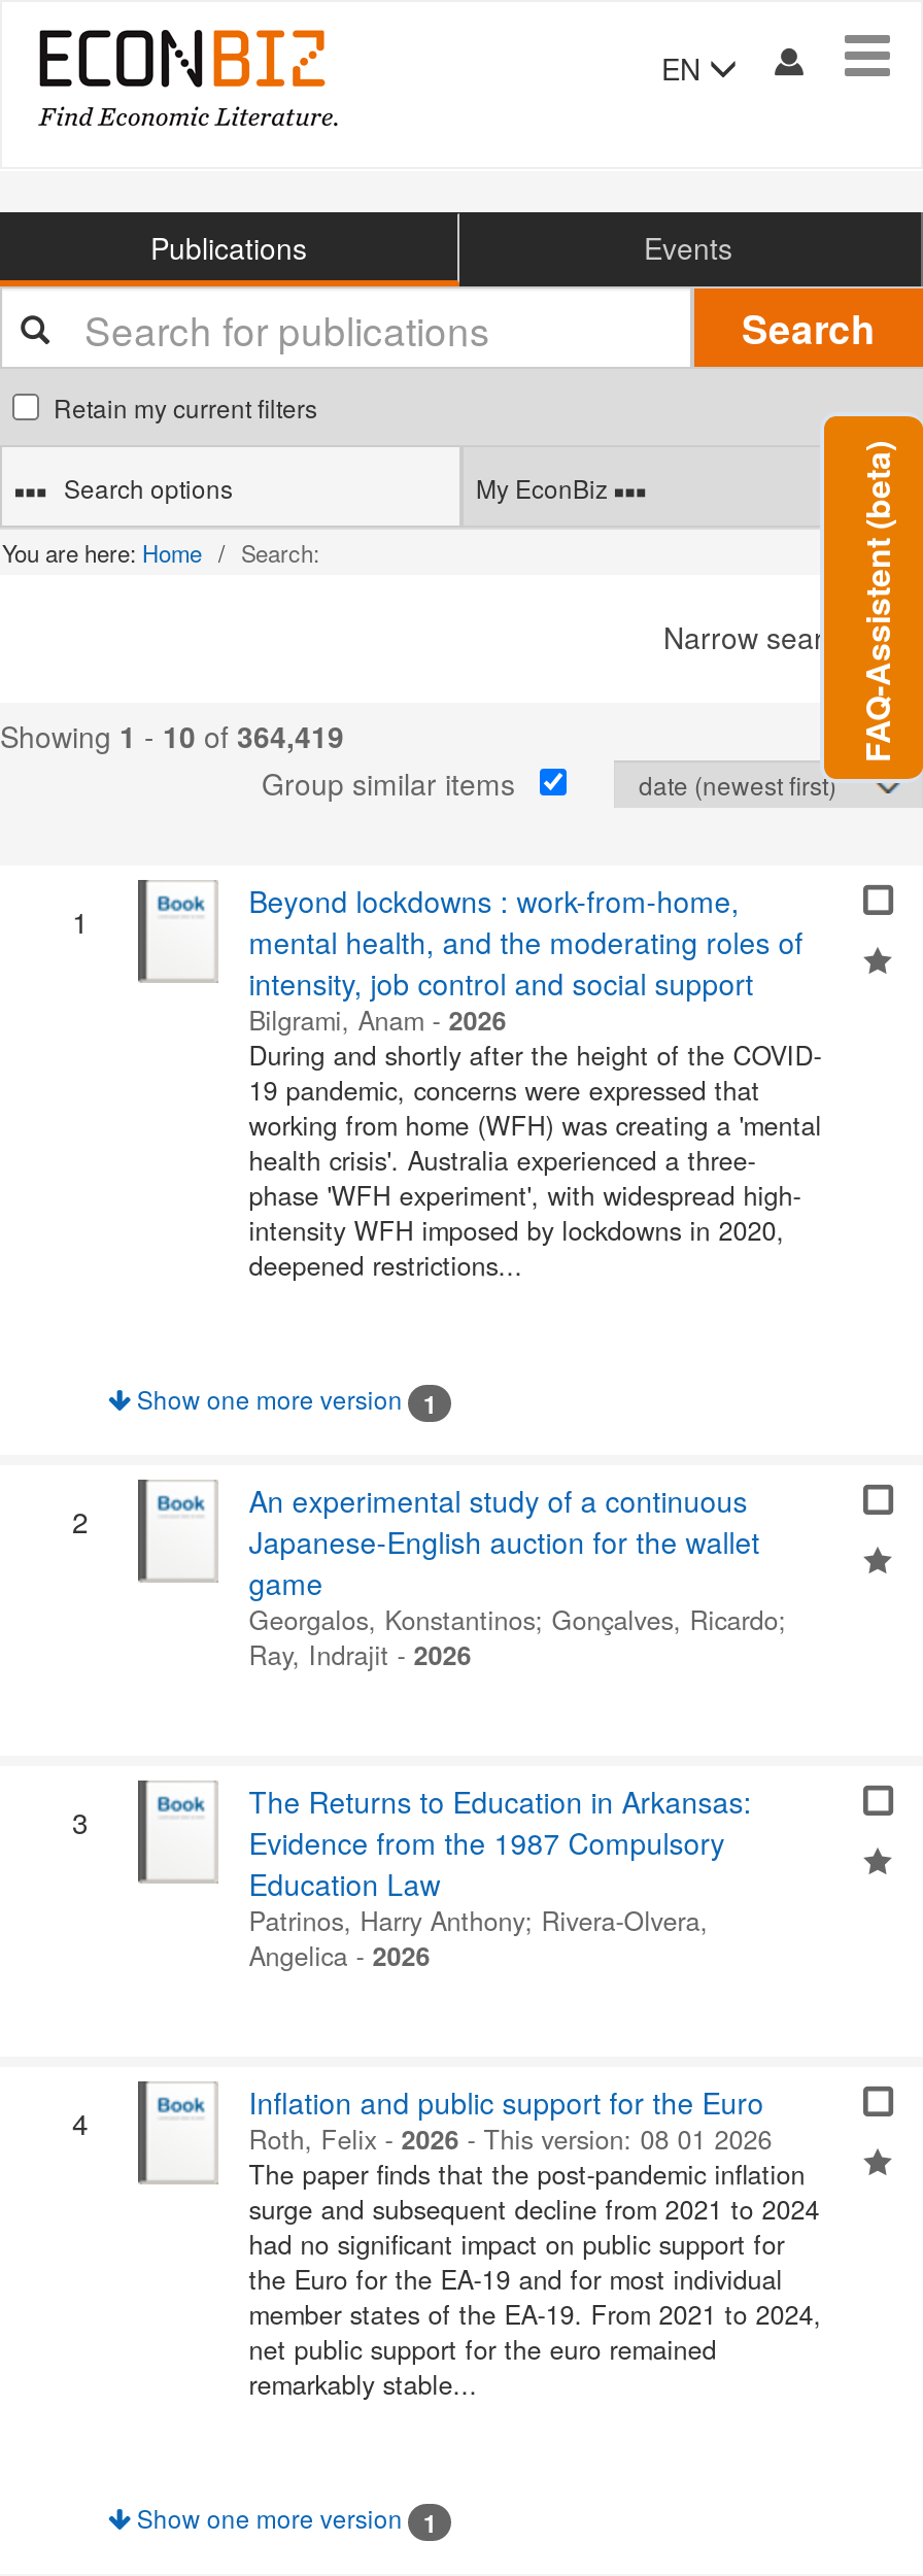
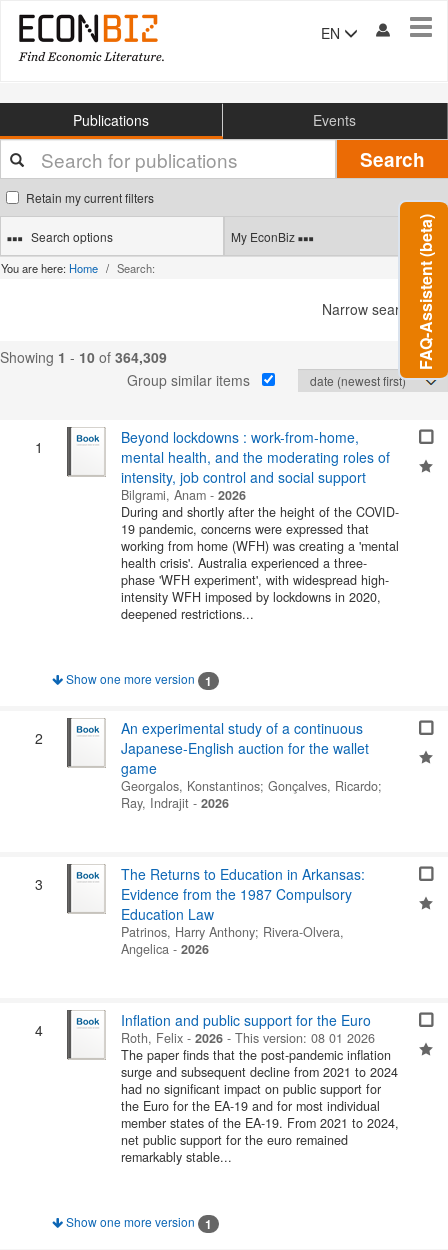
[0,716,344,757] Showing 1 - 10 of 364,419 -> [0,347,167,367] Showing 1 - 10 of 364,309

